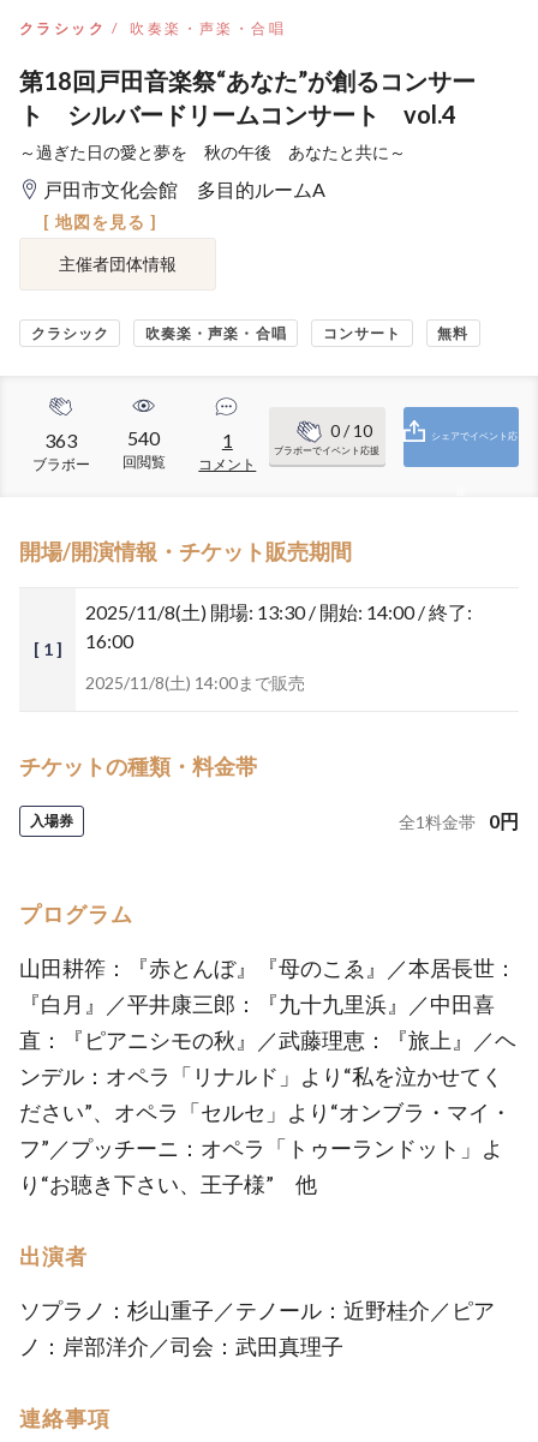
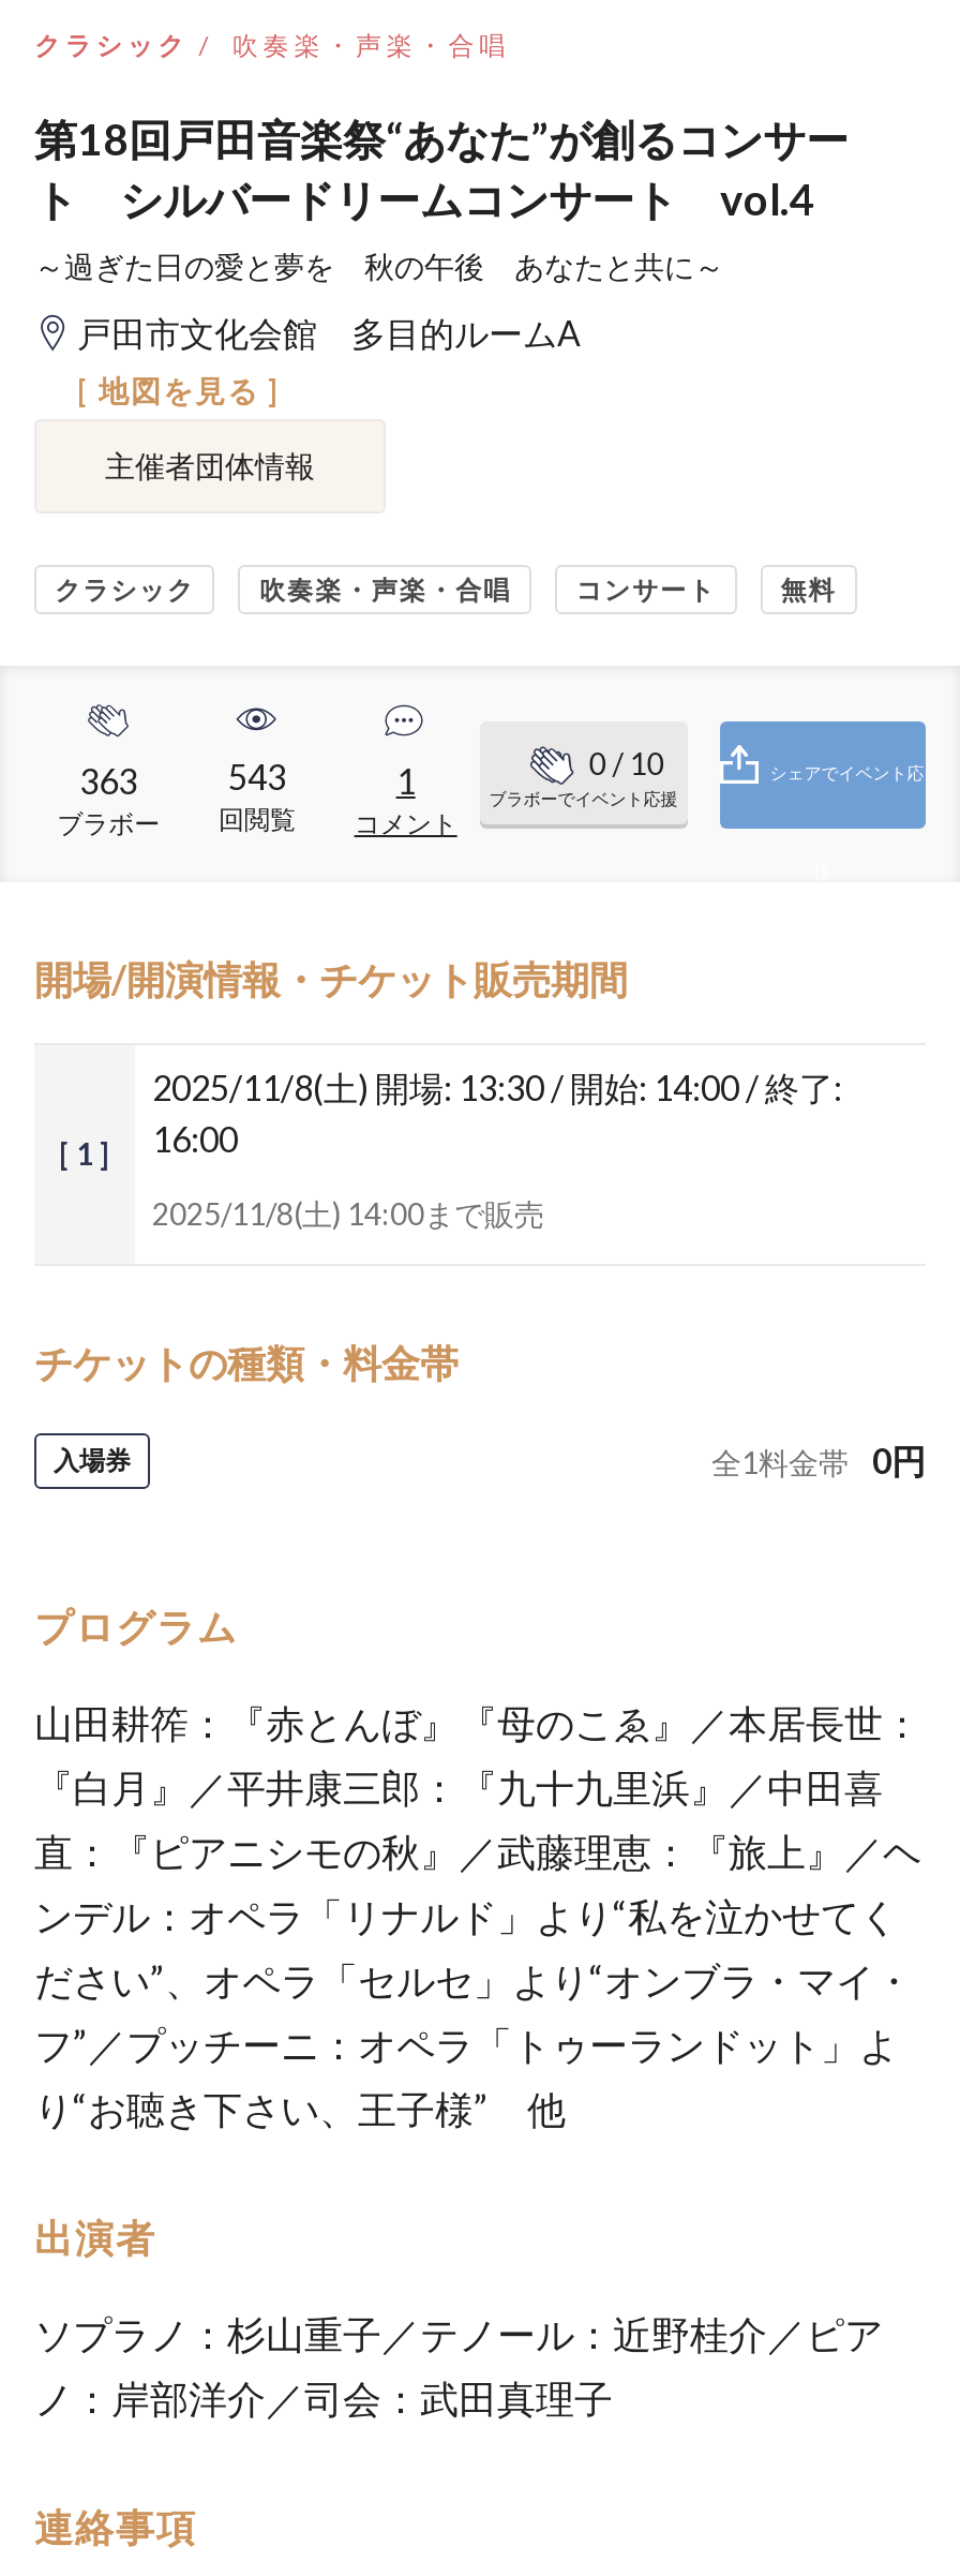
[128,426,160,449] 540 -> [228,756,286,796] 543

